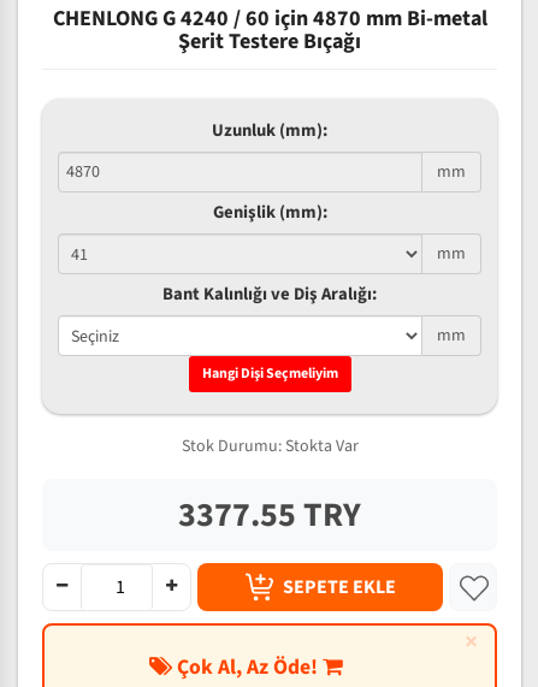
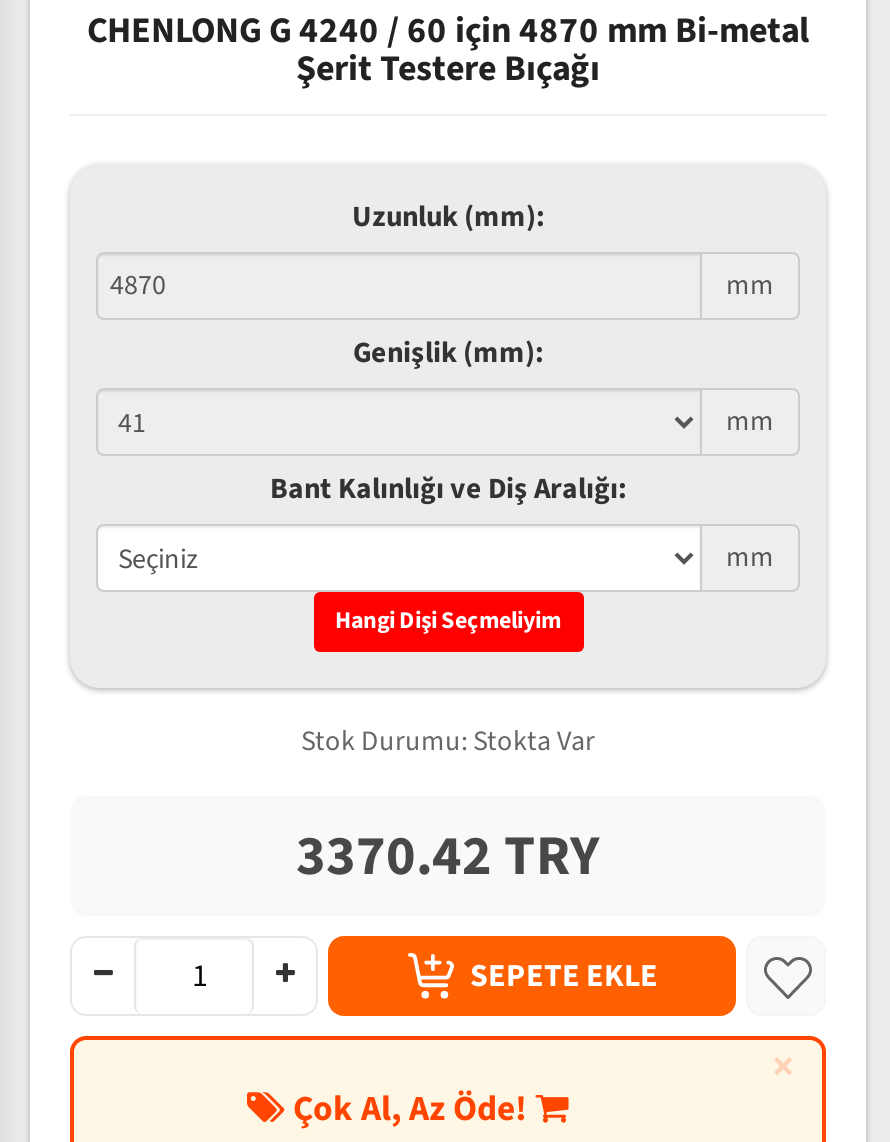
[178,491,361,539] 3377.55 TRY -> [296,816,600,896] 3370.42 TRY

